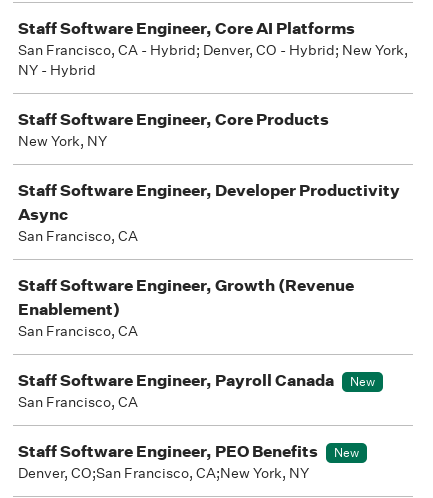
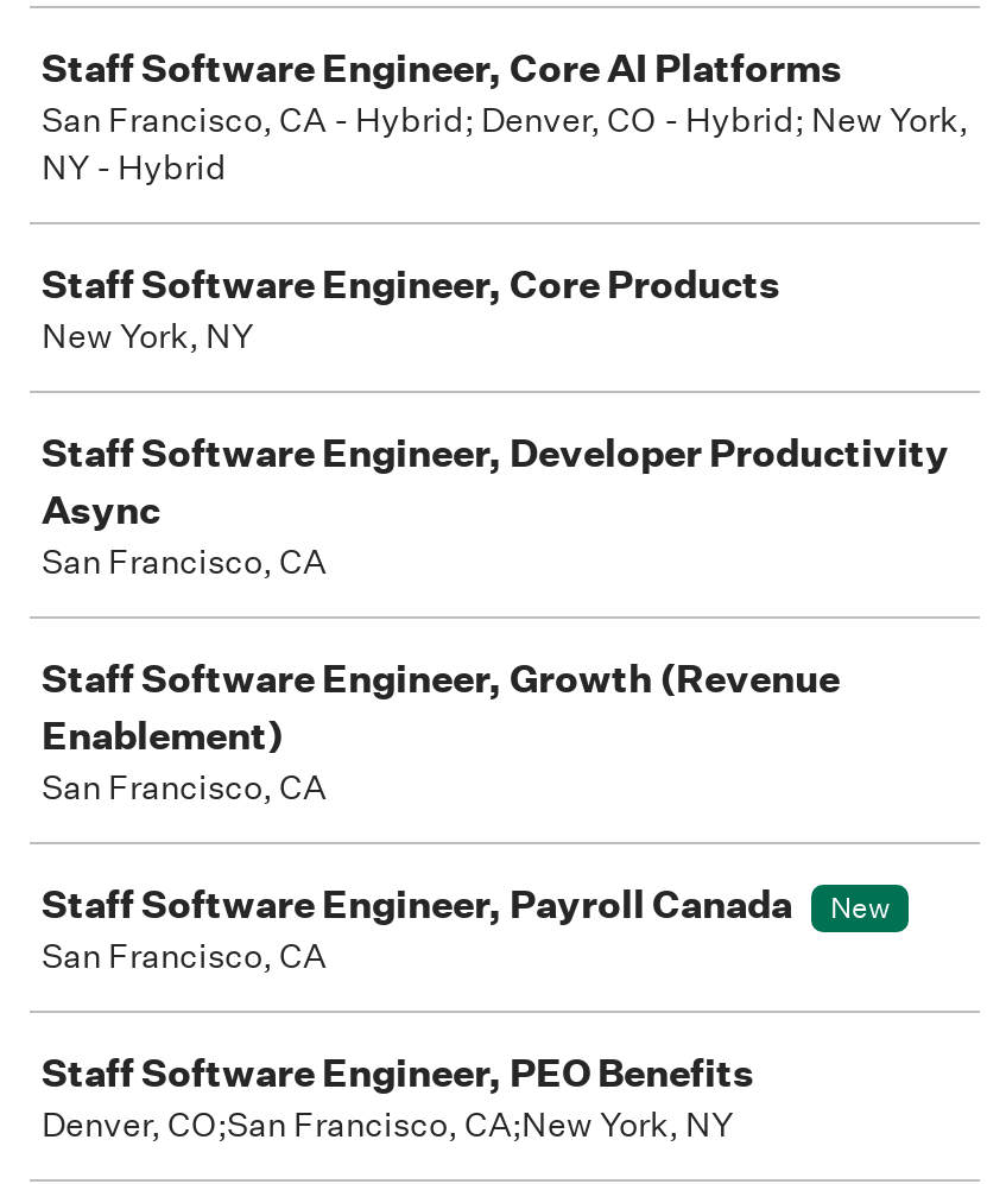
[334,444,359,461] New -> none

